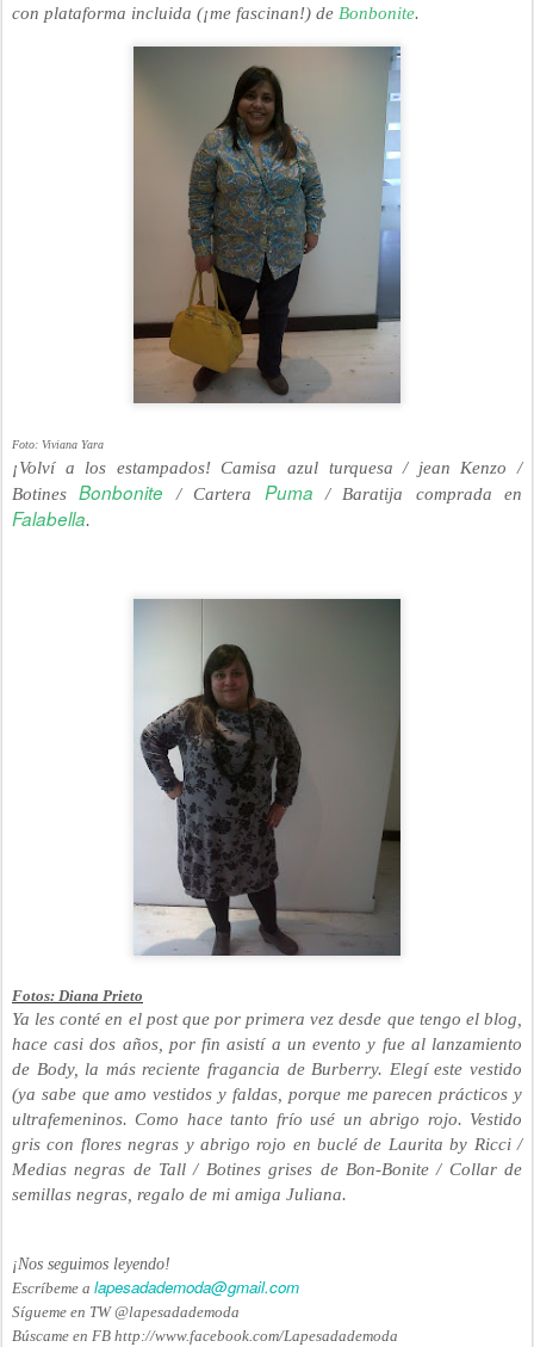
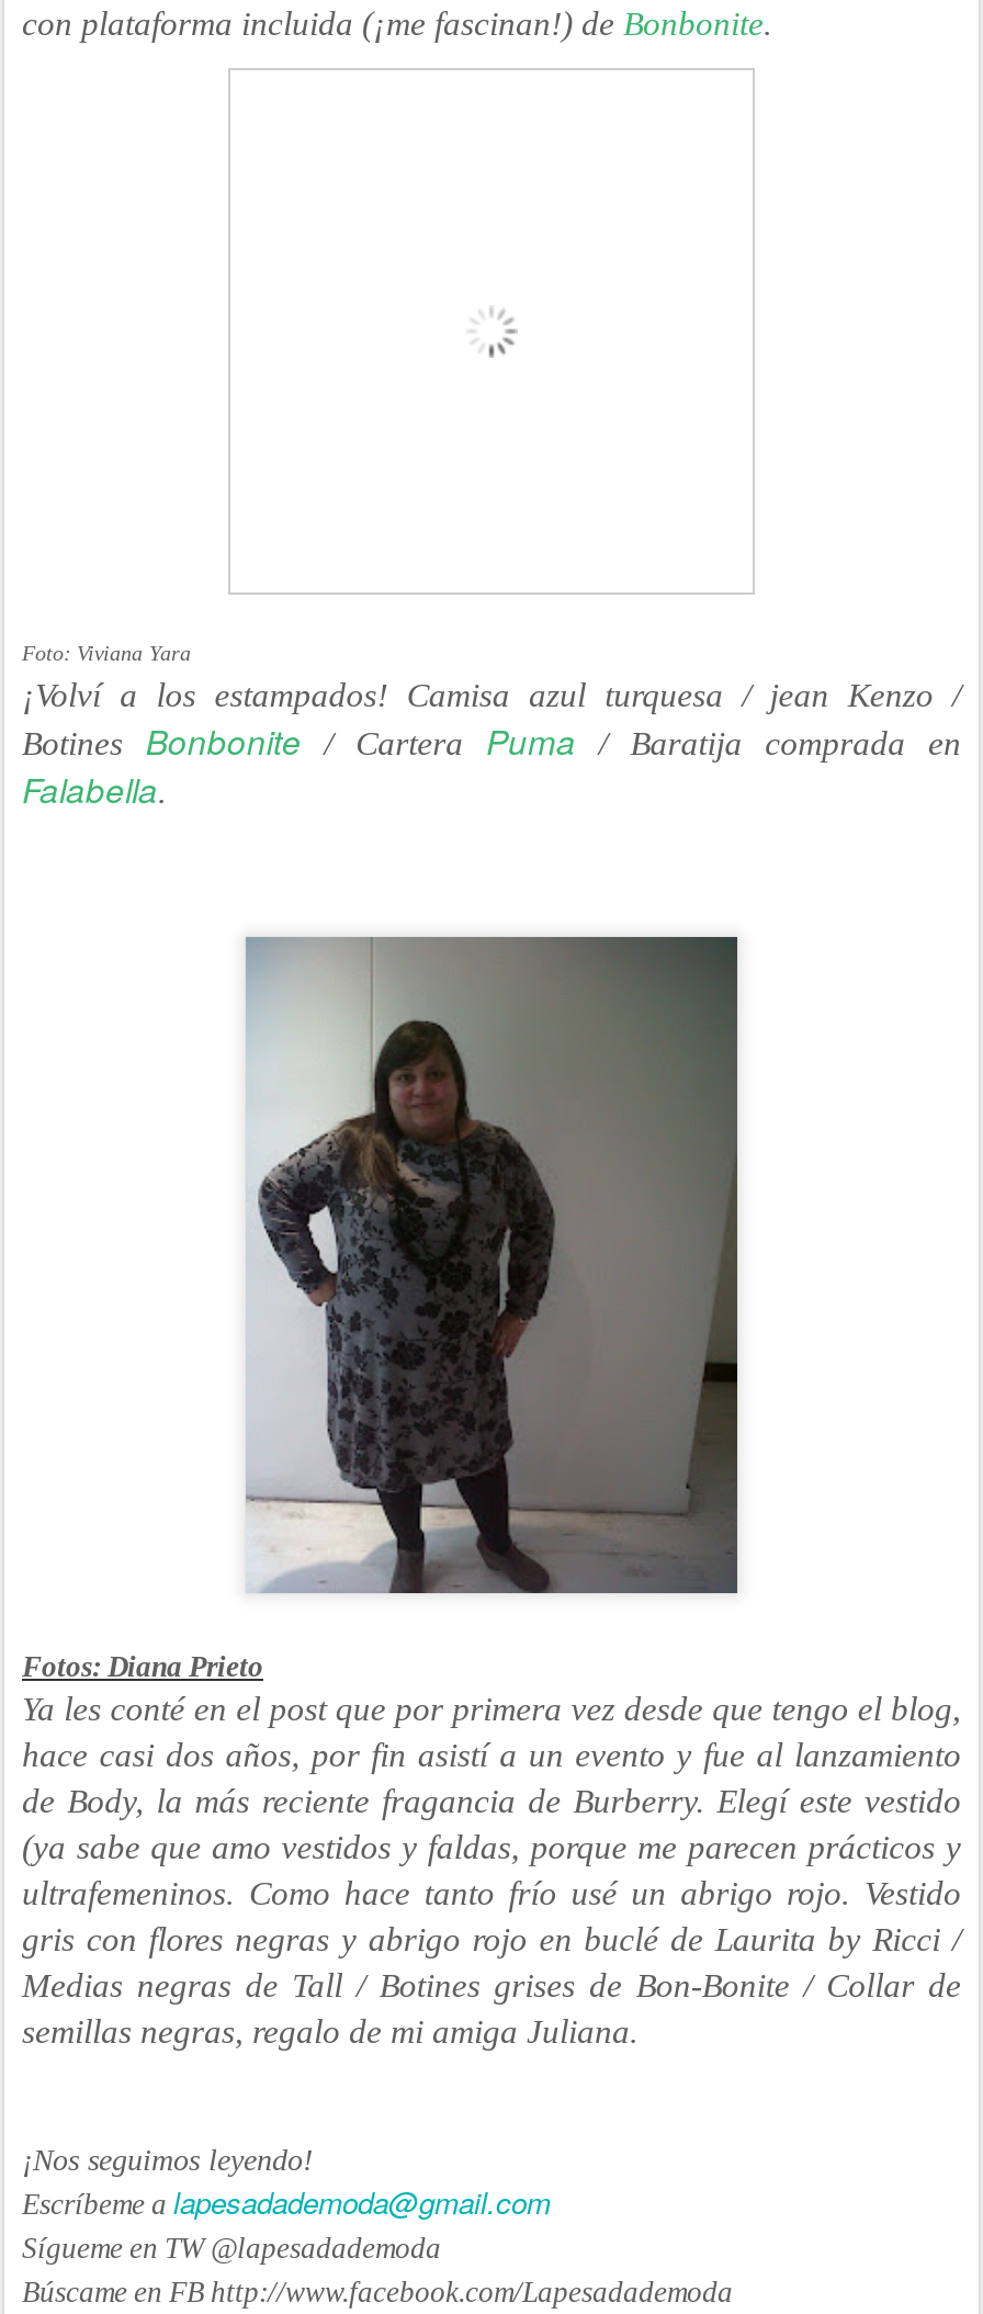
[132,45,402,404] [image] -> none

